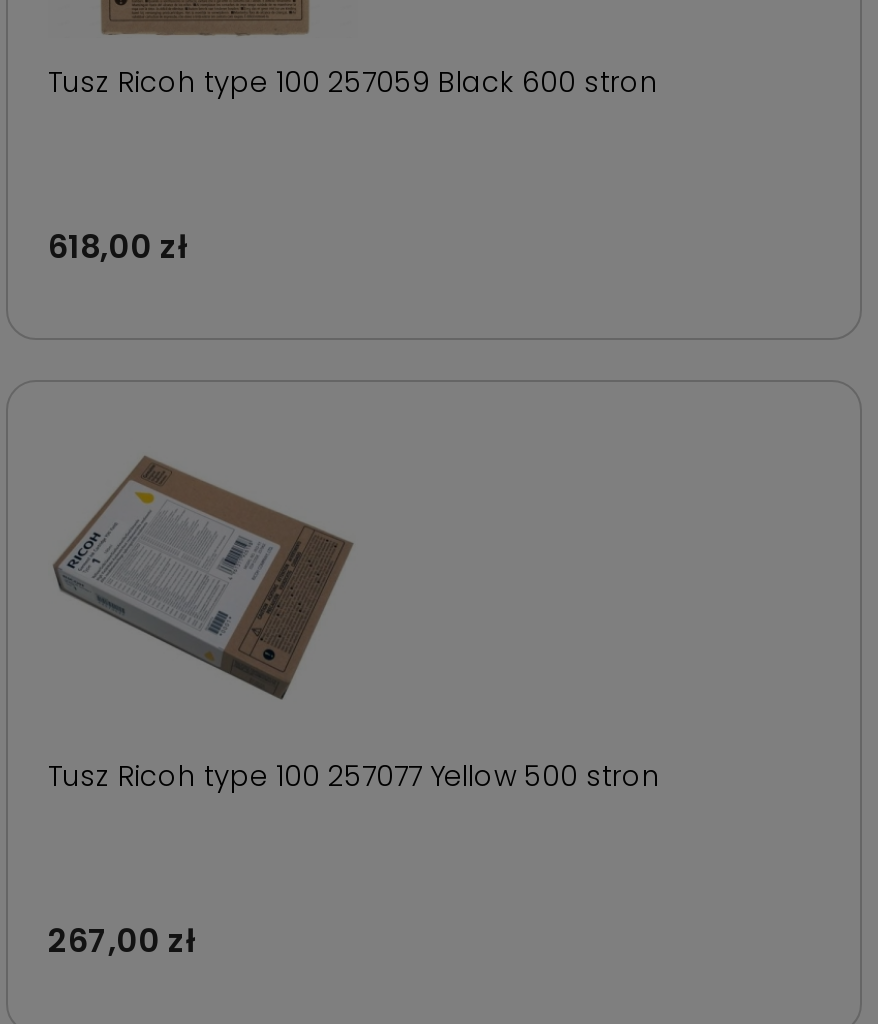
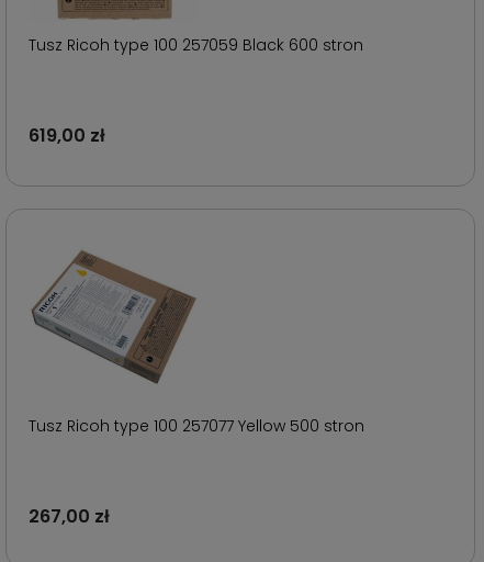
[48,225,188,271] 618,00 zł -> [29,123,105,149] 619,00 zł

